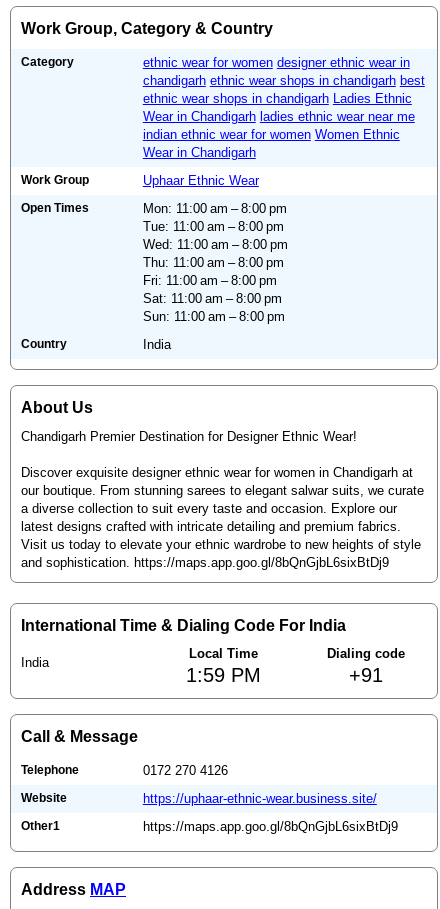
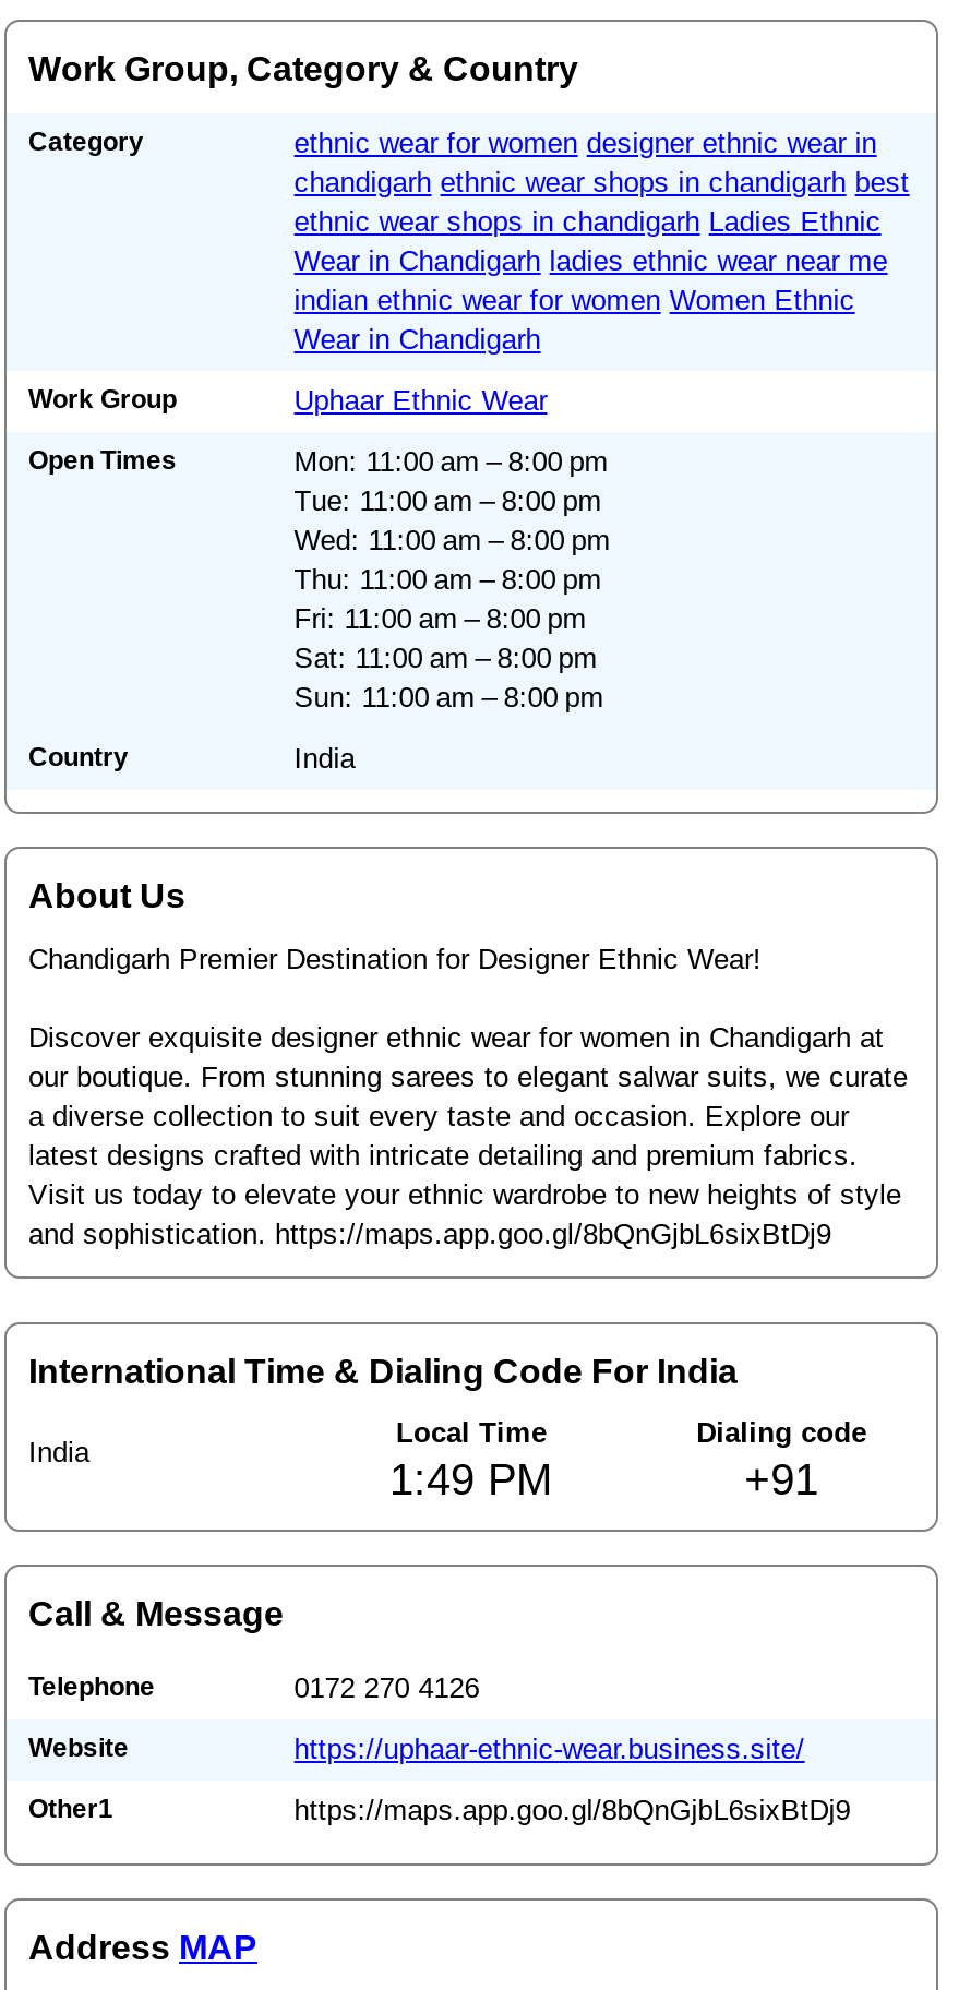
[186,664,261,686] 1:59 PM -> [389,1455,553,1503] 1:49 PM

